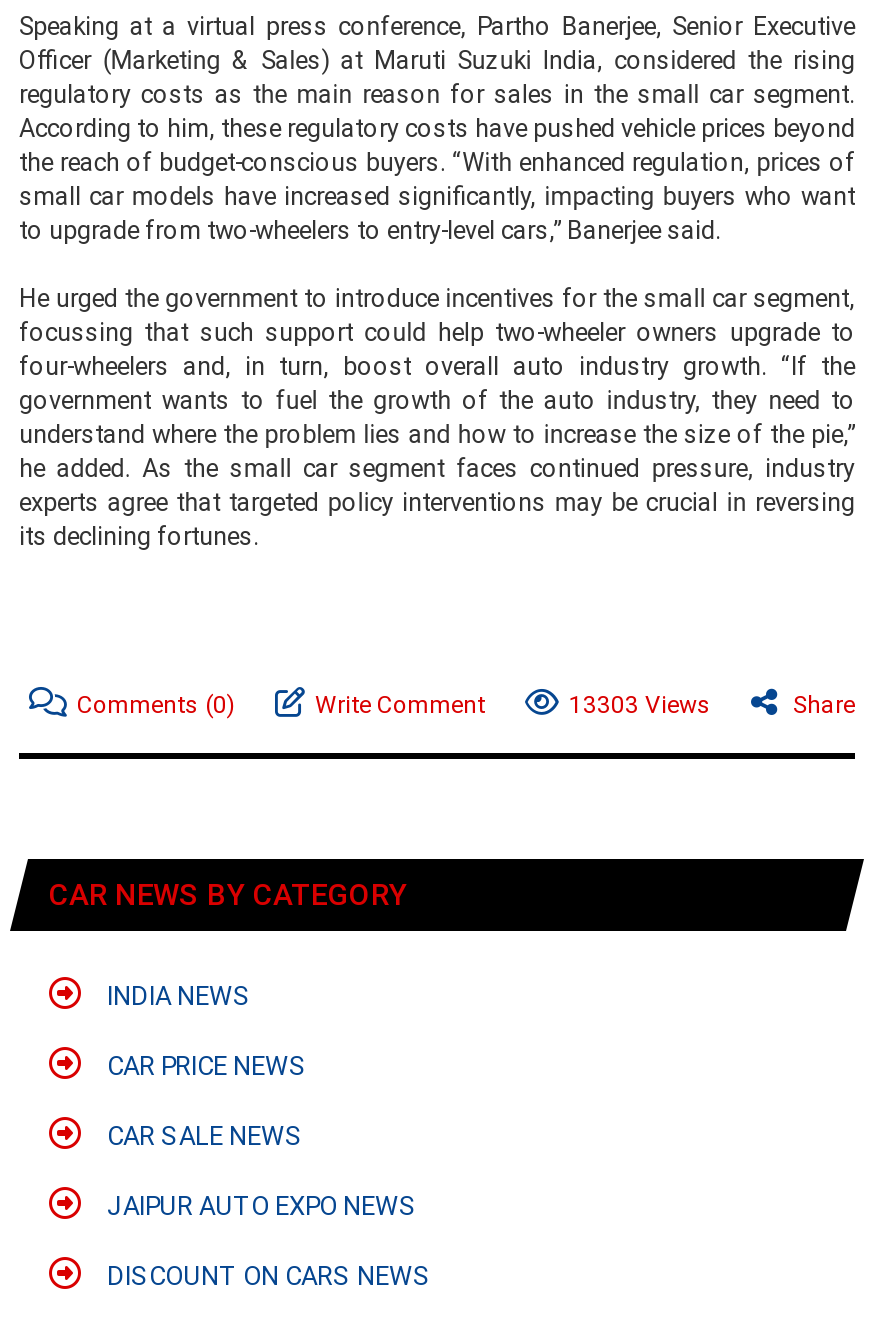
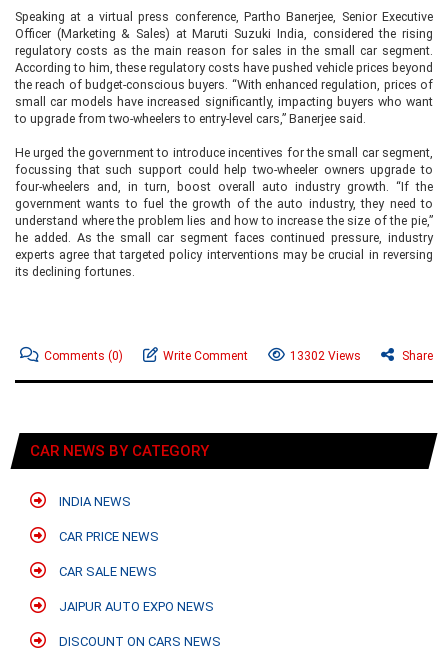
[569,691,711,719] 13303 Views -> [290,349,361,363] 13302 Views

